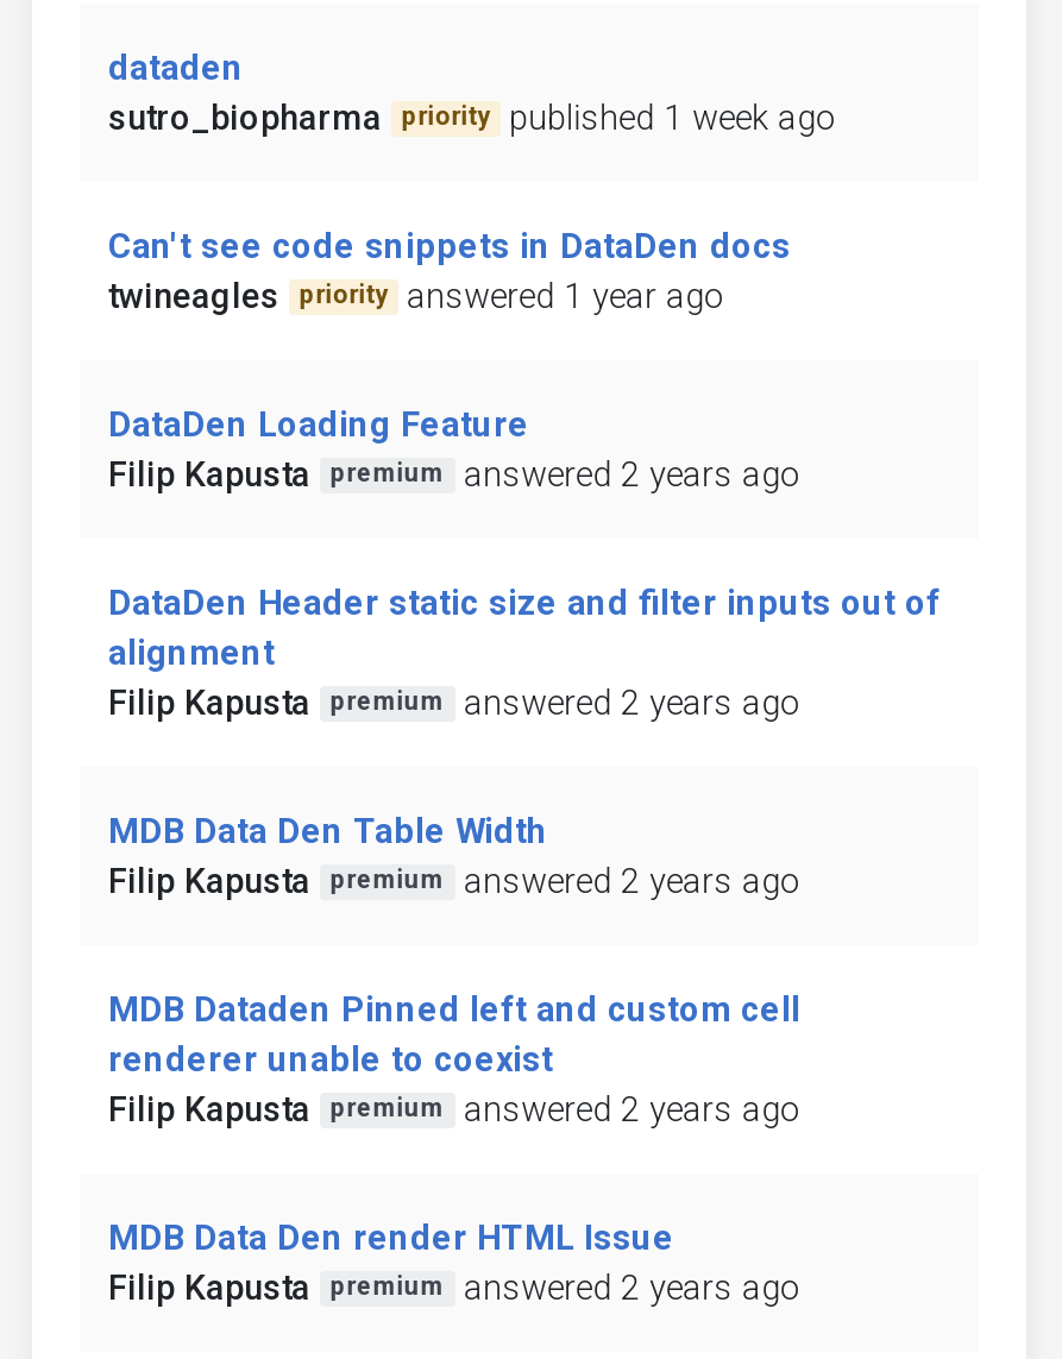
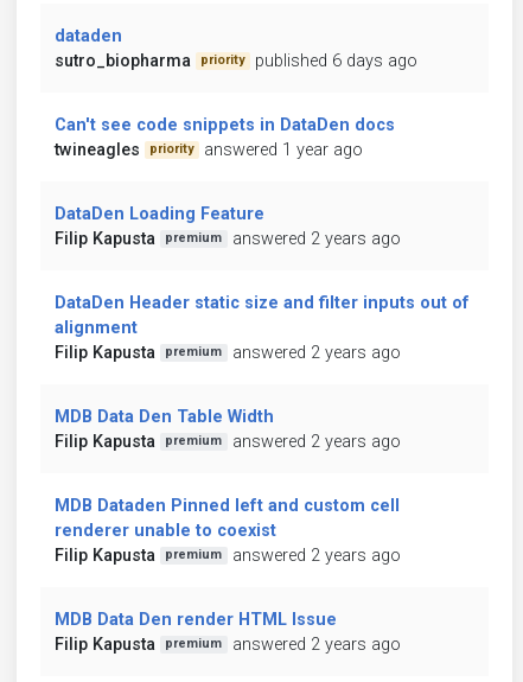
[509,98,837,139] published 1 week ago -> [255,51,417,71] published 6 days ago

